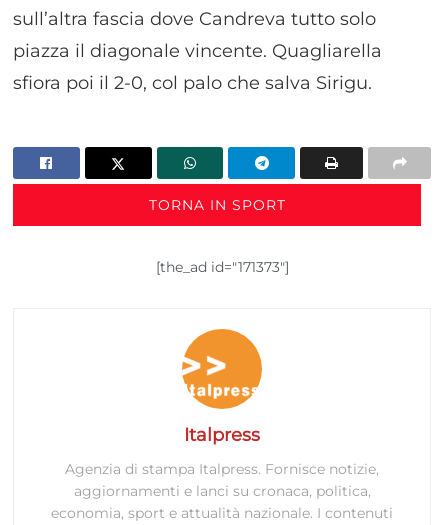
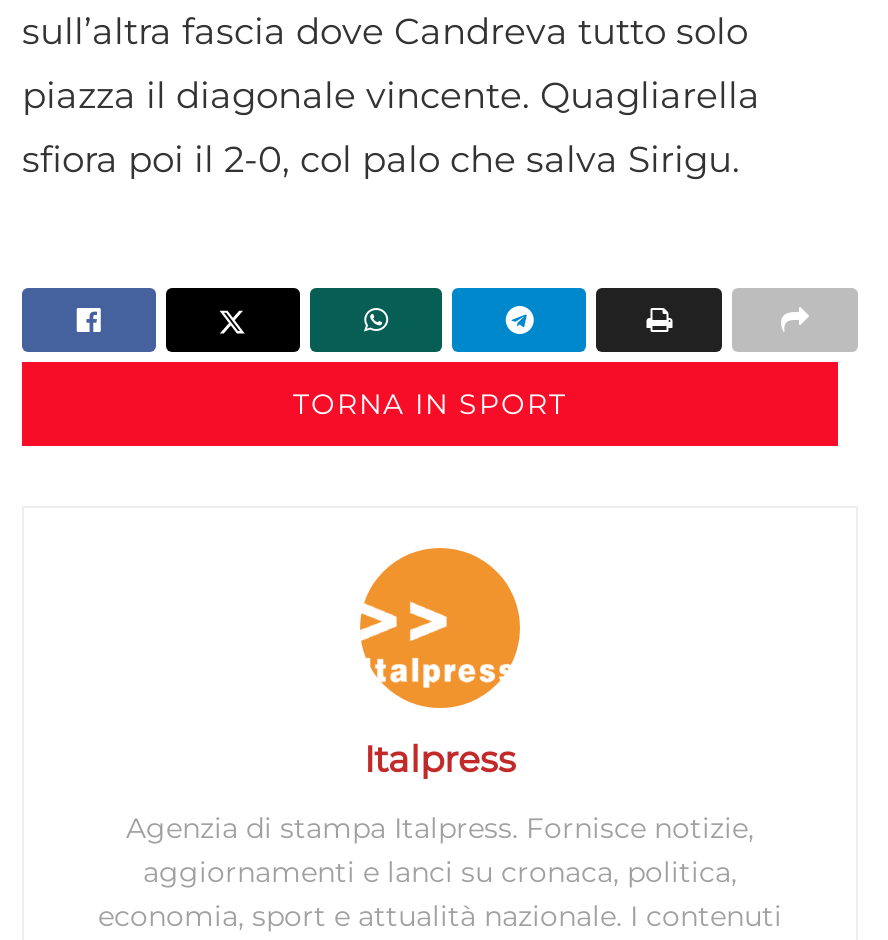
[155,258,288,276] [the_ad id="171373"] -> none

